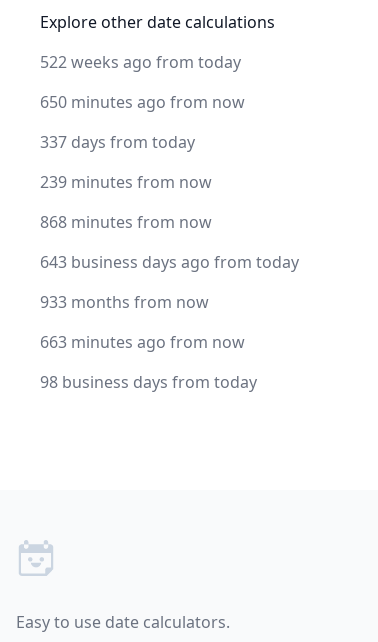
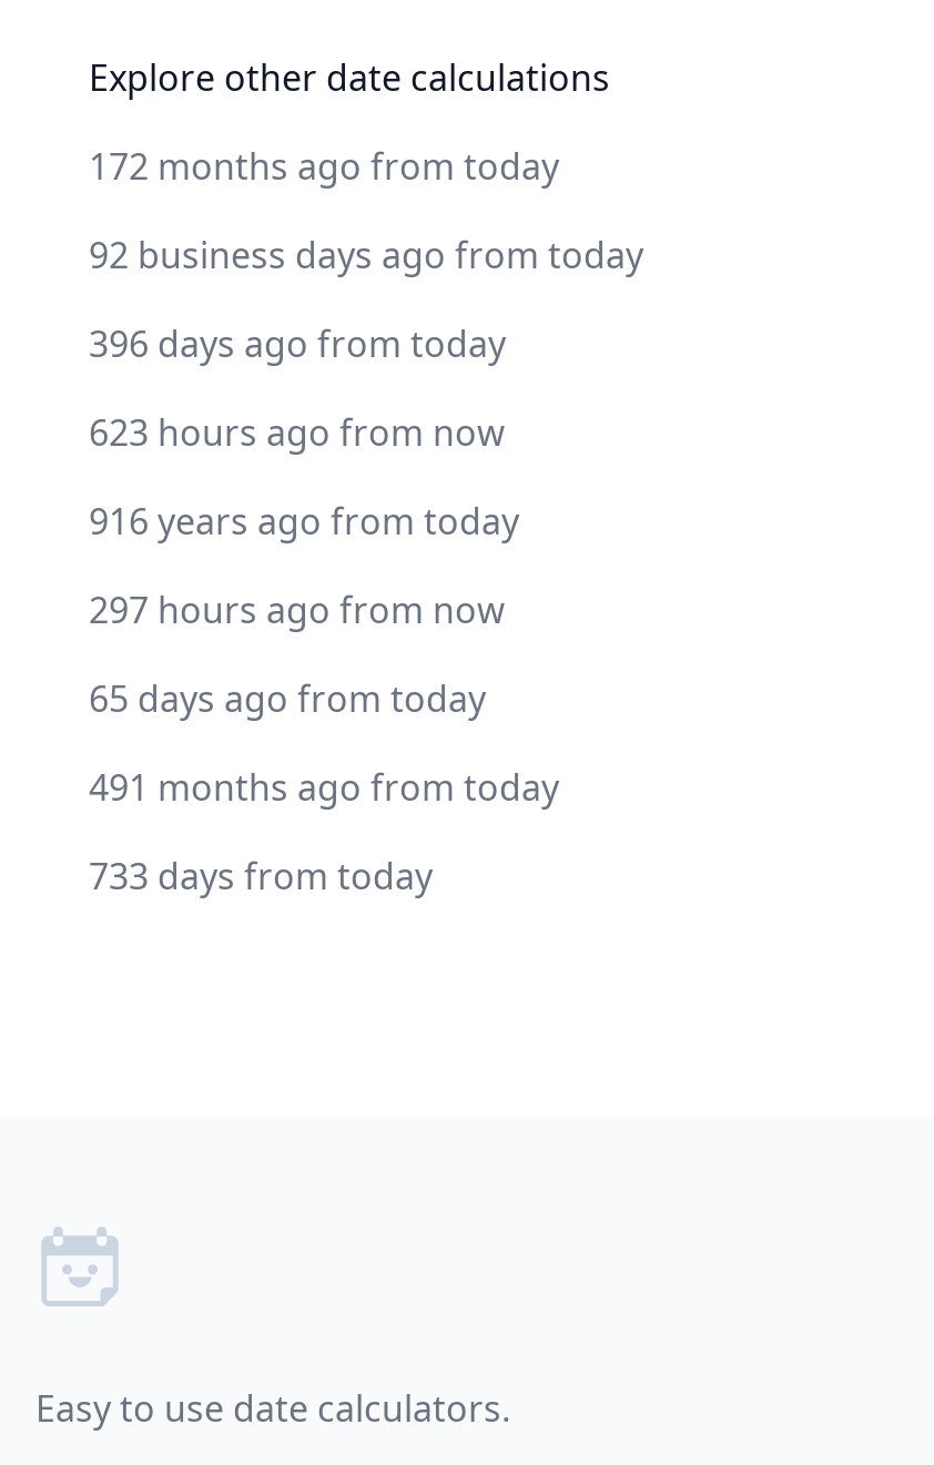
[40,51,241,73] 522 weeks ago from today -> [89,142,559,191] 172 months ago from today
[40,91,245,113] 650 minutes ago from now -> [89,231,643,279] 92 business days ago from today
[40,131,195,153] 337 days from today -> [89,319,506,368] 396 days ago from today
[40,171,212,193] 239 minutes from now -> [89,408,506,457] 623 hours ago from now
[40,211,212,233] 868 minutes from now -> [89,497,519,546] 916 years ago from today
[40,251,299,273] 643 business days ago from today -> [89,586,506,634] 297 hours ago from now
[40,291,209,313] 933 months from now -> [89,674,486,723] 65 days ago from today
[40,331,245,353] 663 minutes ago from now -> [89,763,559,812] 491 months ago from today
[40,371,257,393] 98 business days from today -> [89,852,433,901] 733 days from today

